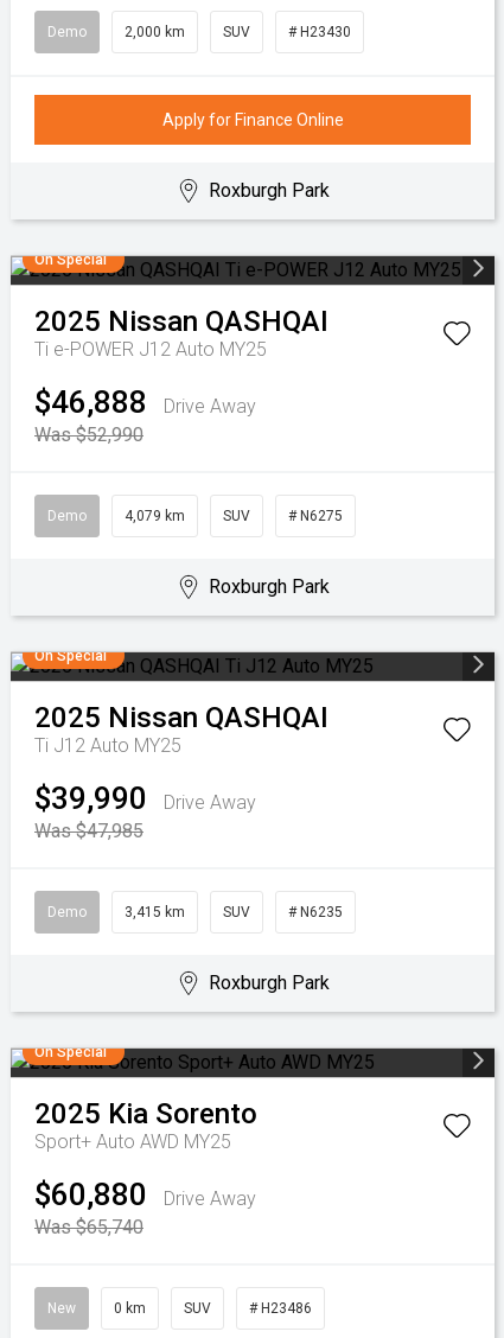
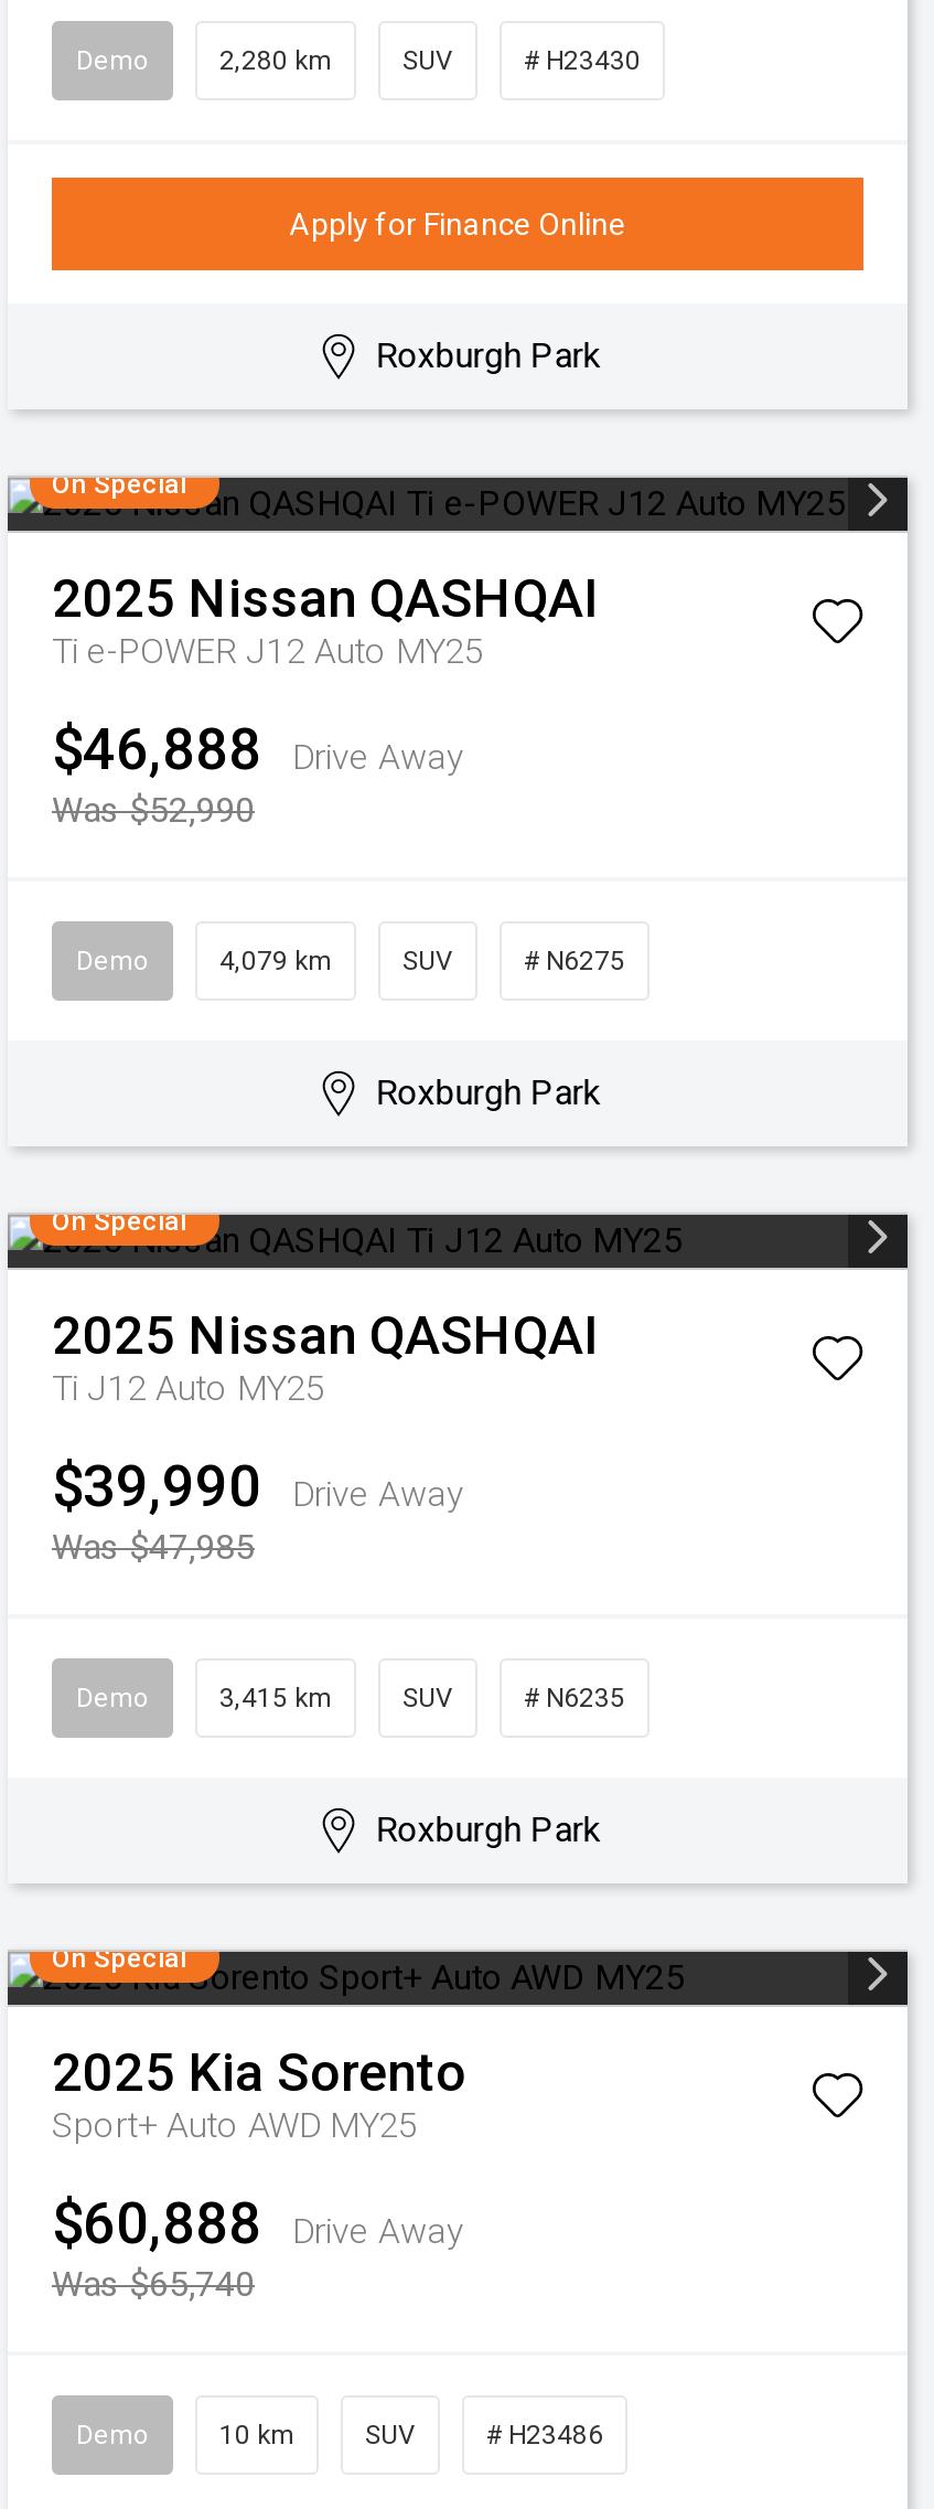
[125,24,185,40] 2,000 km -> [219,45,332,76] 2,280 km
[34,1177,256,1212] $60,880 Drive Away -> [52,2190,464,2256] $60,888 Drive Away
[47,1300,146,1317] New | 0 km -> [76,2420,294,2451] Demo | 10 km

